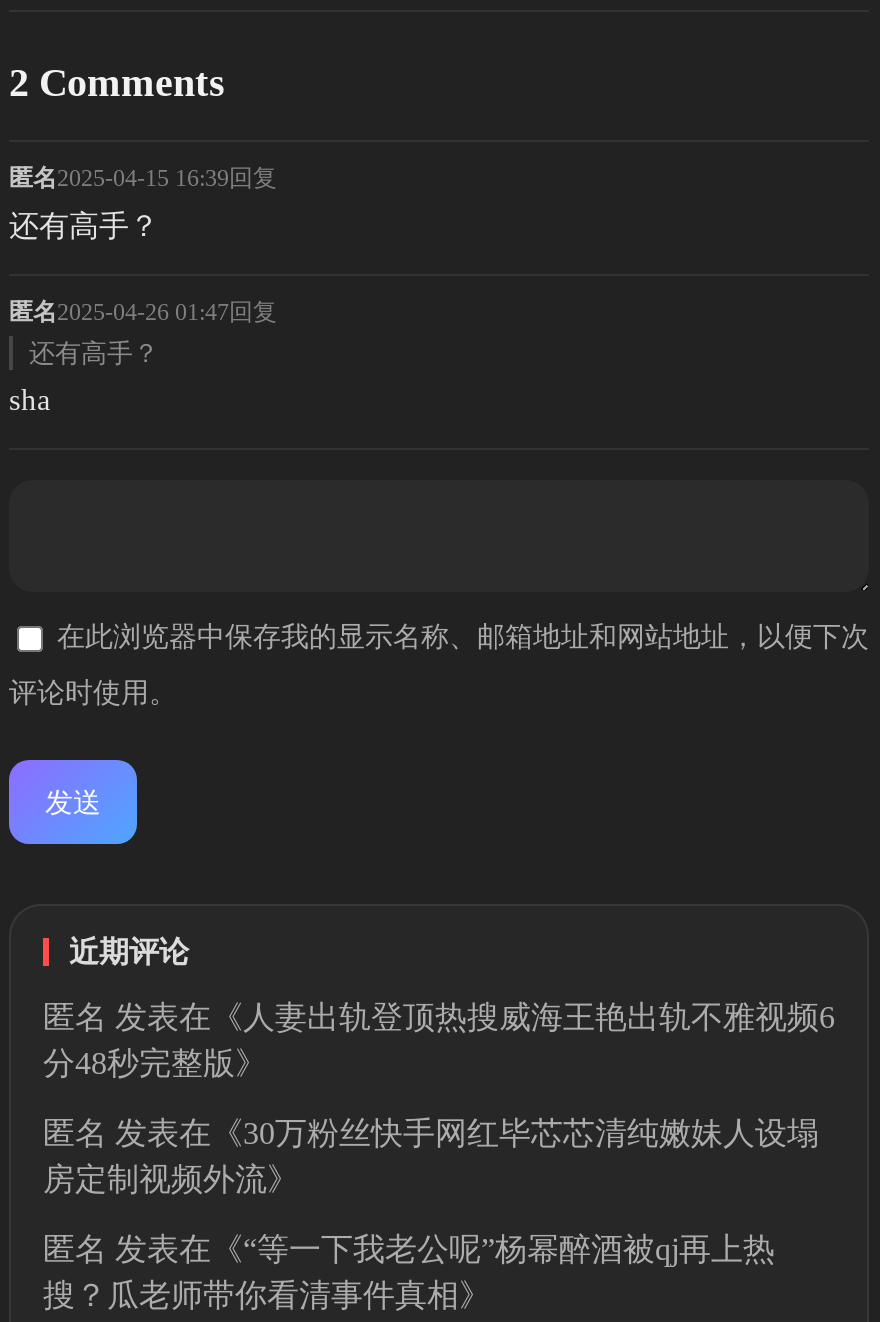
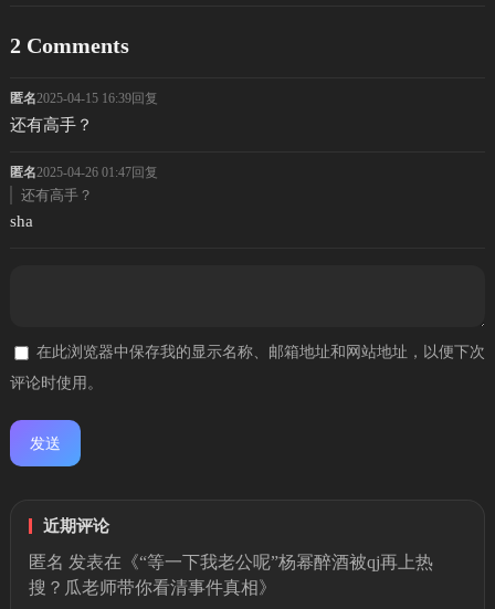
[43,1000,835,1196] 匿名发表在《人妻出轨登顶热搜威海王艳出轨不雅视频6 | 分48秒完整版》 | 匿名发表在《30万粉丝快手网红毕芯芯清纯嫩妹人设塌 | 房定制视频外流》 -> none

